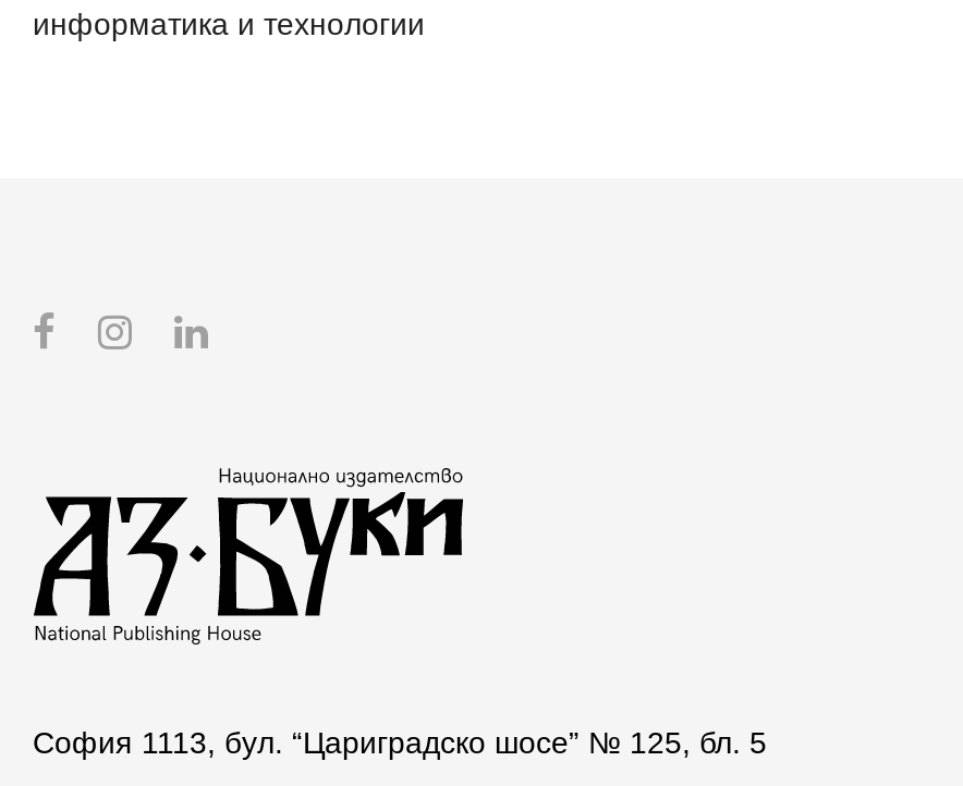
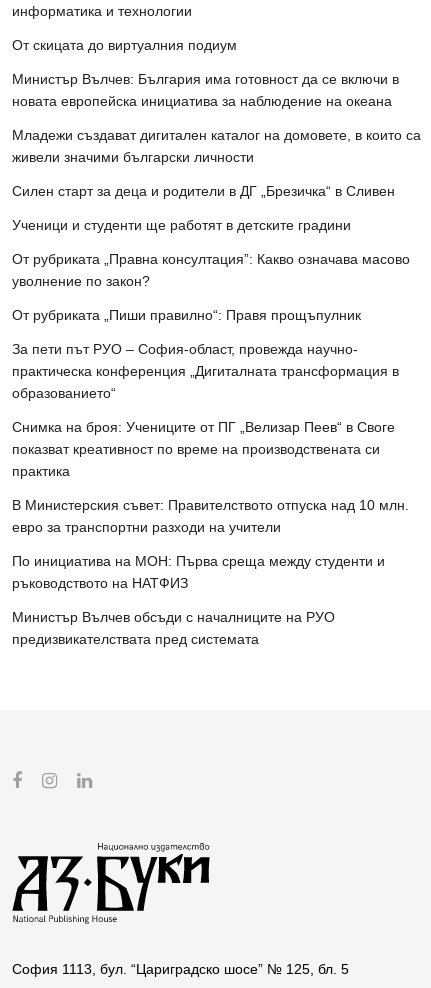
none -> [12,37,421,647] От скицата до виртуалния подиум | Министър Вълчев: България има готовност да се включи в | новата европейска инициатива за наблюдение на океана | Младежи създават дигитален каталог на домовете, в които са | живели значими български личности | Силен старт за деца и родители в ДГ „Брезичка“ в Сливен | Ученици и студенти ще работят в детските градини | От рубриката „Правна консултация”: Какво означава масово | уволнение по закон? | От рубриката „Пиши правилно“: Правя прощъпулник | За пети път РУО – София-област, провежда научно- | практическа конференция „Дигиталната трансформация в | образованието“ | Снимка на броя: Учениците от ПГ „Велизар Пеев“ в Своге | показват креативност по време на производствената си | практика | В Министерския съвет: Правителството отпуска над 10 млн. | евро за транспортни разходи на учители | По инициатива на МОН: Първа среща между студенти и | ръководството на НАТФИЗ | Министър Вълчев обсъди с началниците на РУО | предизвикателствата пред системата

